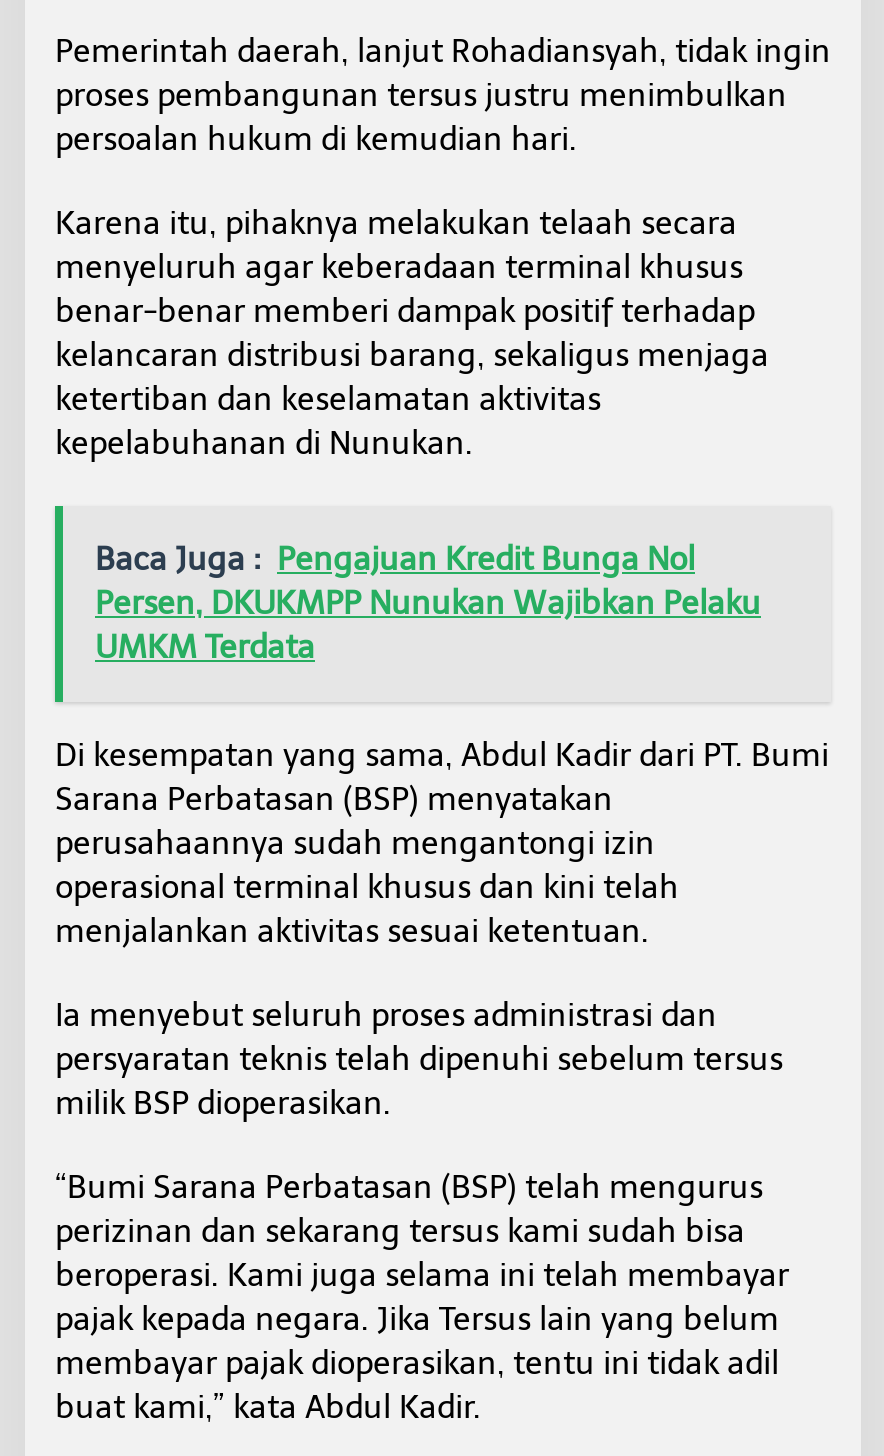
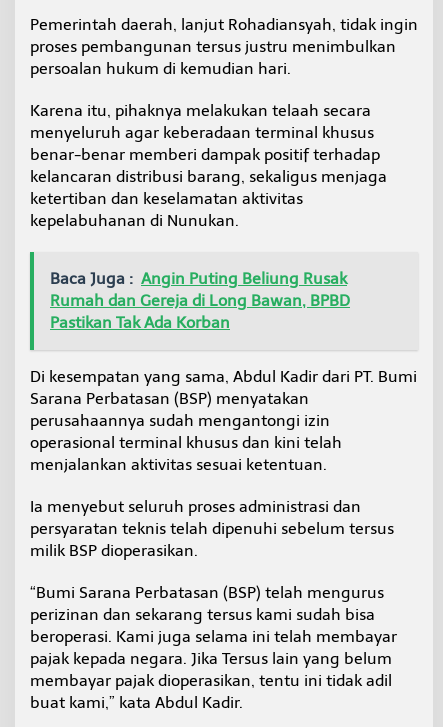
[95,541,761,667] Baca Juga : Pengajuan Kredit Bunga Nol | Persen, DKUKMPP Nunukan Wajibkan Pelaku | UMKM Terdata -> [50,269,350,332] Baca Juga : Angin Puting Beliung Rusak | Rumah dan Gereja di Long Bawan, BPBD | Pastikan Tak Ada Korban

